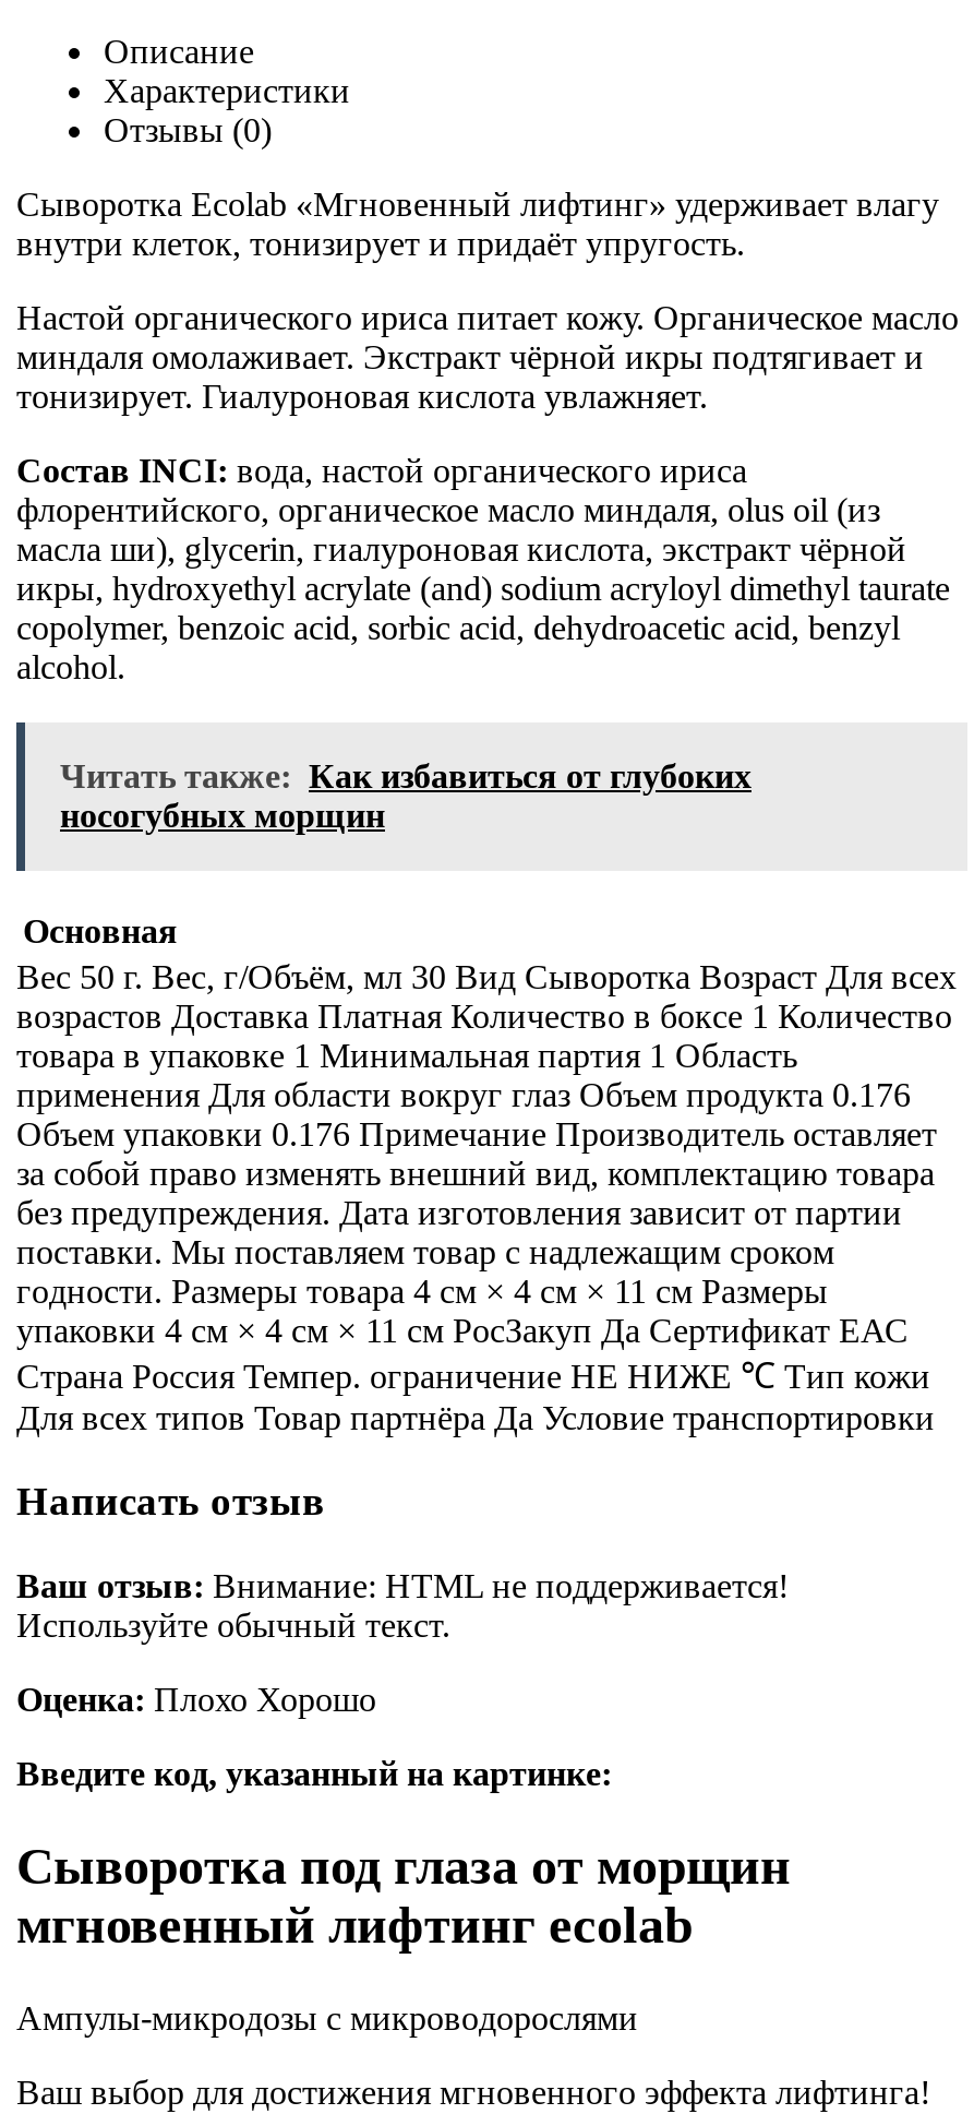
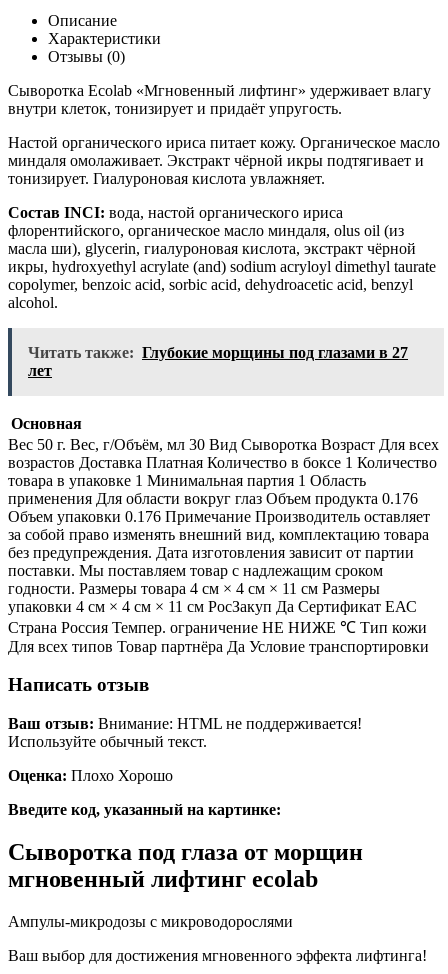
[60,757,751,833] Читать также: Как избавиться от глубоких | носогубных морщин -> [28,344,408,379] Читать также: Глубокие морщины под глазами в 27 | лет

